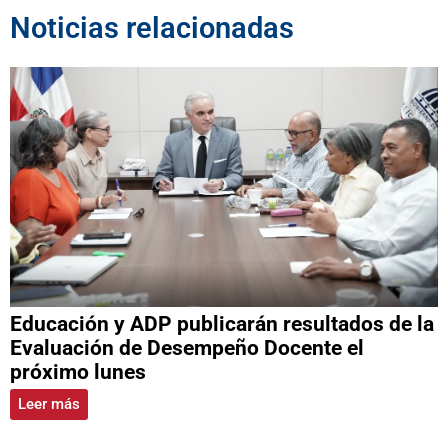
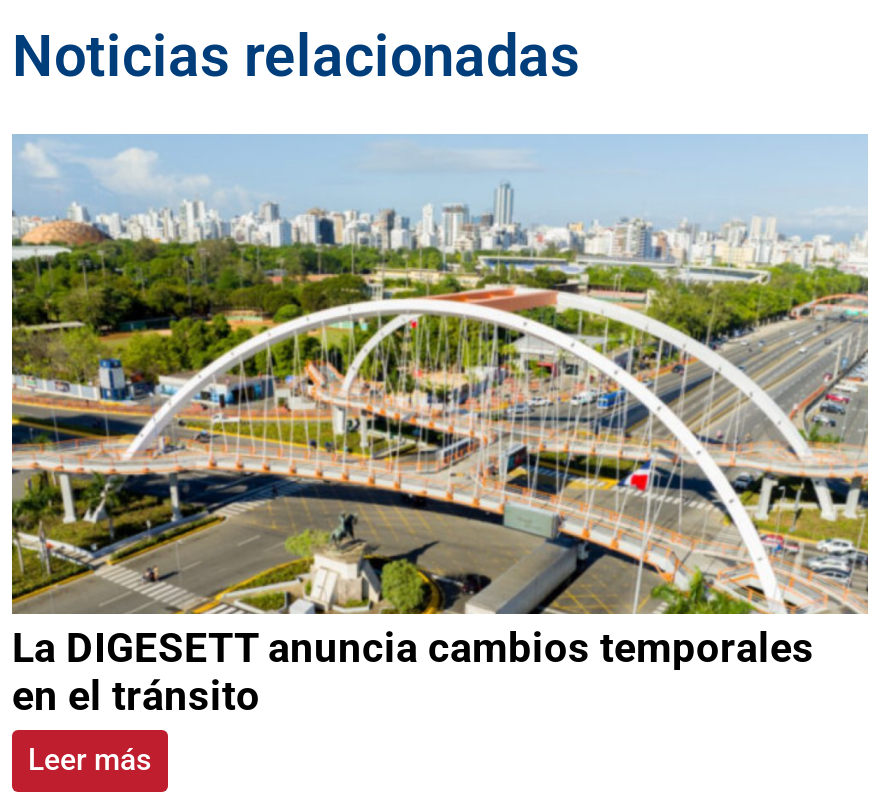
[9,67,439,384] [image] | Educación y ADP publicarán resultados de la | Evaluación de Desempeño Docente el | próximo lunes -> [10,134,870,721] [image] | La DIGESETT anuncia cambios temporales | en el tránsito

